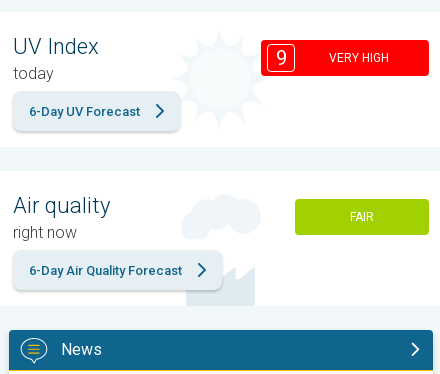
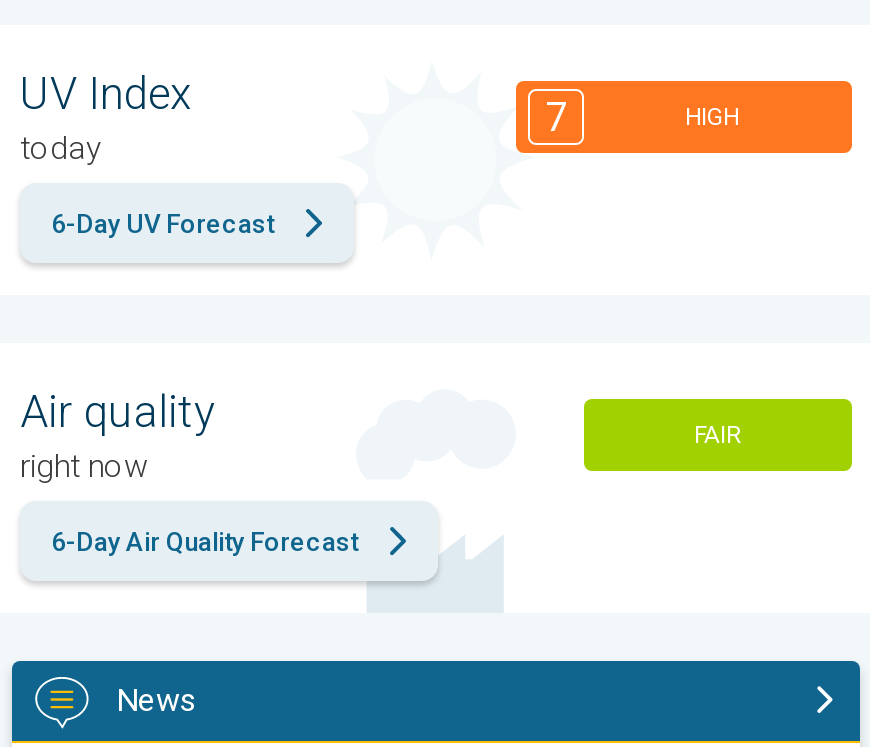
[275,46,389,70] 9 | VERY HIGH -> [545,93,739,141] 7 | HIGH

